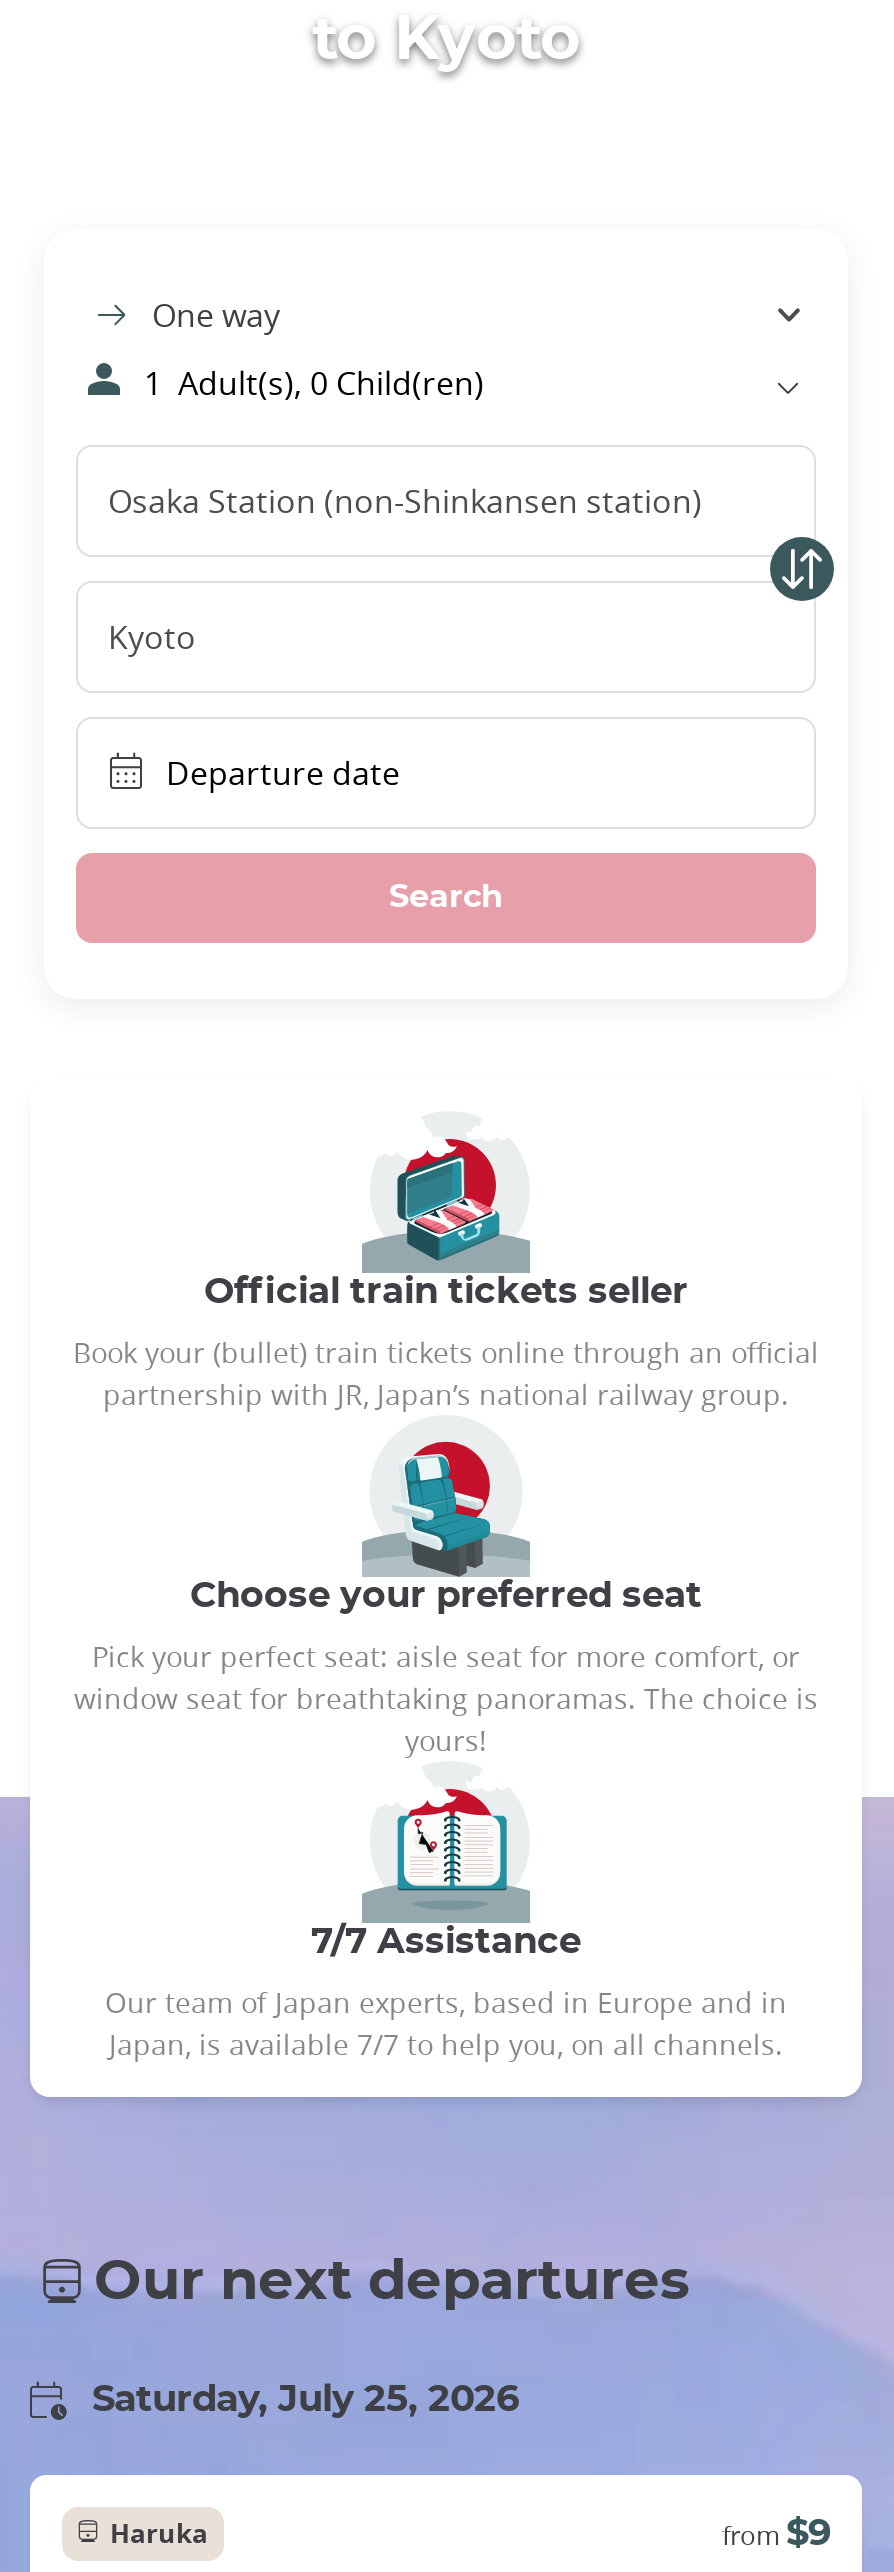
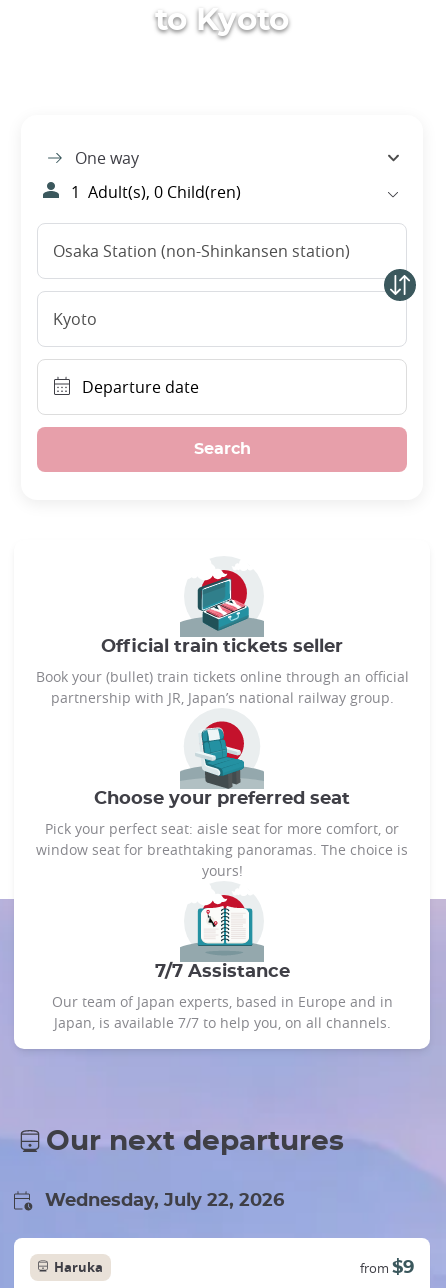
[92,2381,518,2419] Saturday, July 25, 2026 -> [45,1191,284,1210] Wednesday, July 22, 2026

